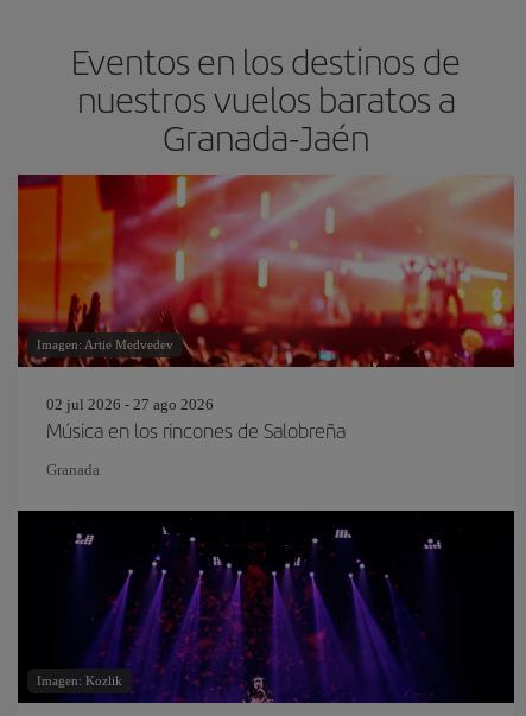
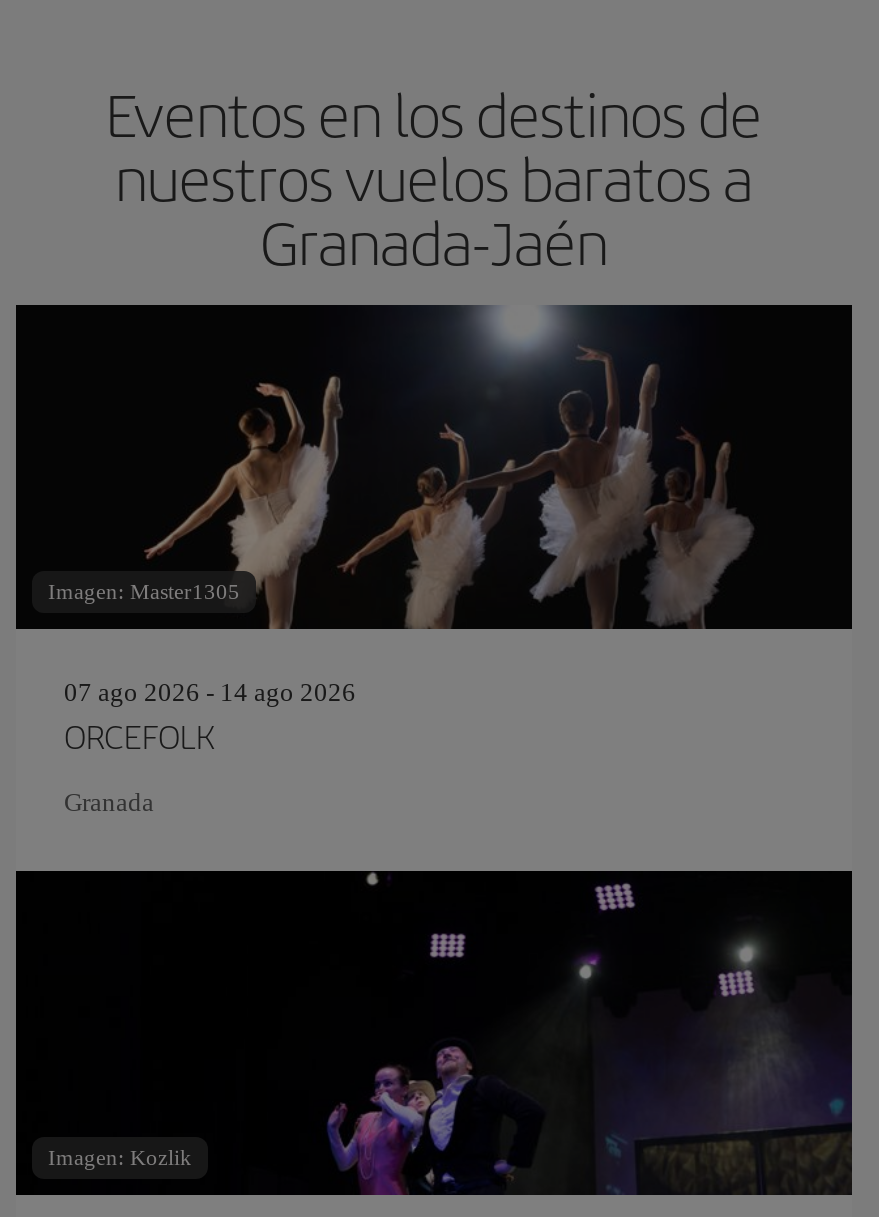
[17,173,515,368] [image] | Imagen: Artie Medvedev -> [14,303,854,631] [image] | Imagen: Master1305
[46,395,346,444] 02 jul 2026 - 27 ago 2026 | Música en los rincones de Salobreña -> [64,677,356,759] 07 ago 2026 - 14 ago 2026 | ORCEFOLK
[61,511,514,704] [image] -> [92,871,852,1197] [image]

